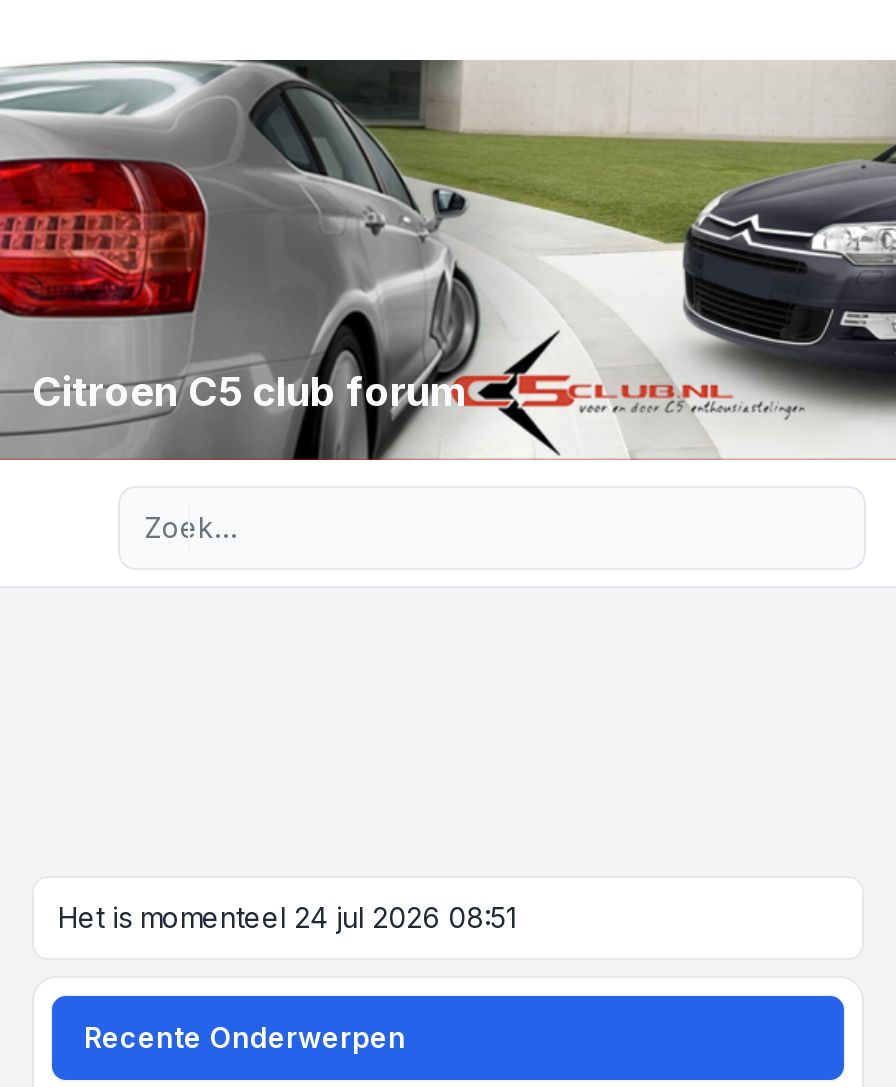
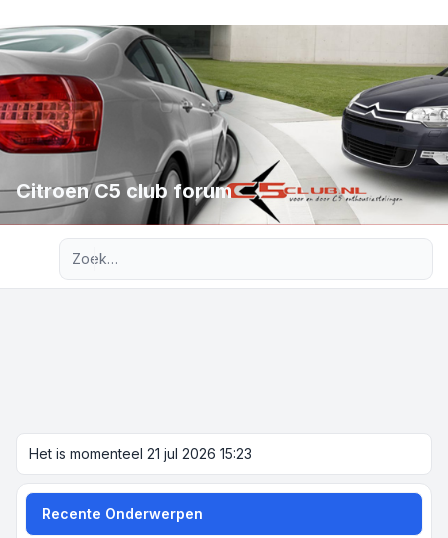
[58,900,516,934] Het is momenteel 24 jul 2026 08:51 -> [29,445,252,462] Het is momenteel 21 jul 2026 15:23

